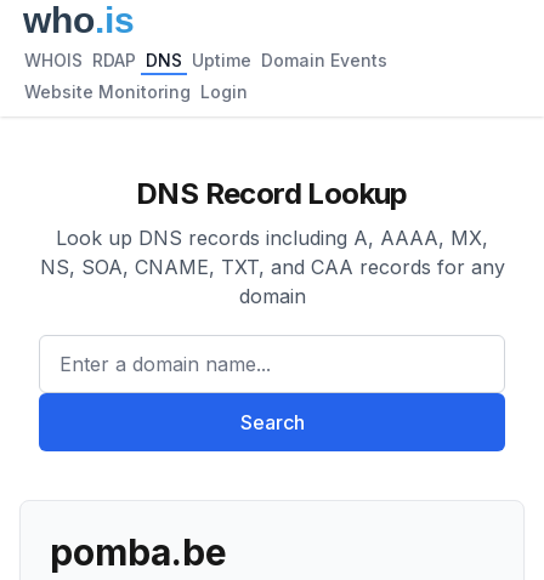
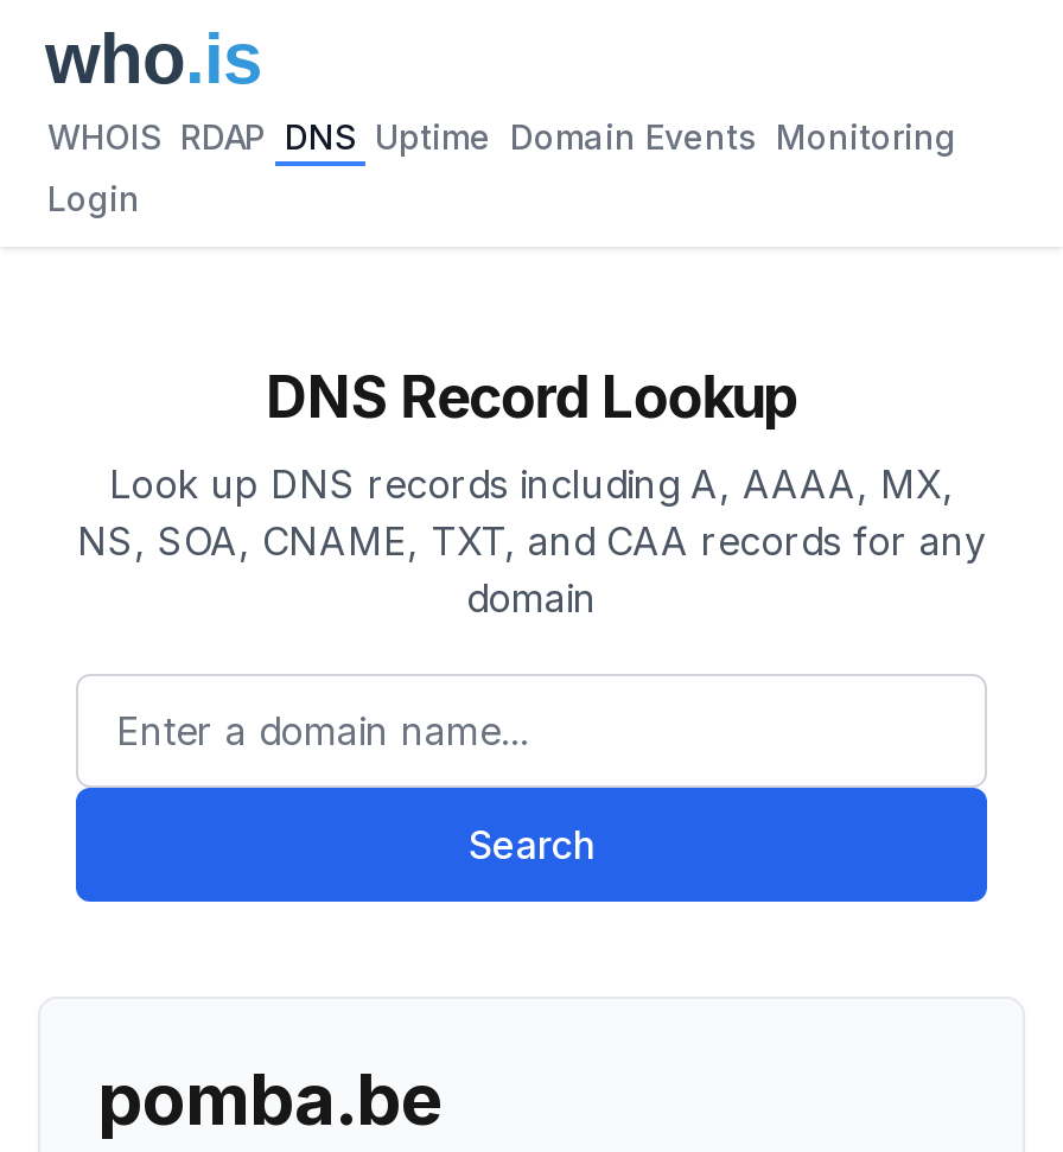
[24,50,387,70] WHOIS RDAP DNS Uptime Domain Events -> [47,116,956,157] WHOIS RDAP DNS Uptime Domain Events Monitoring
[24,81,248,102] Website Monitoring Login -> [47,178,140,218] Login

